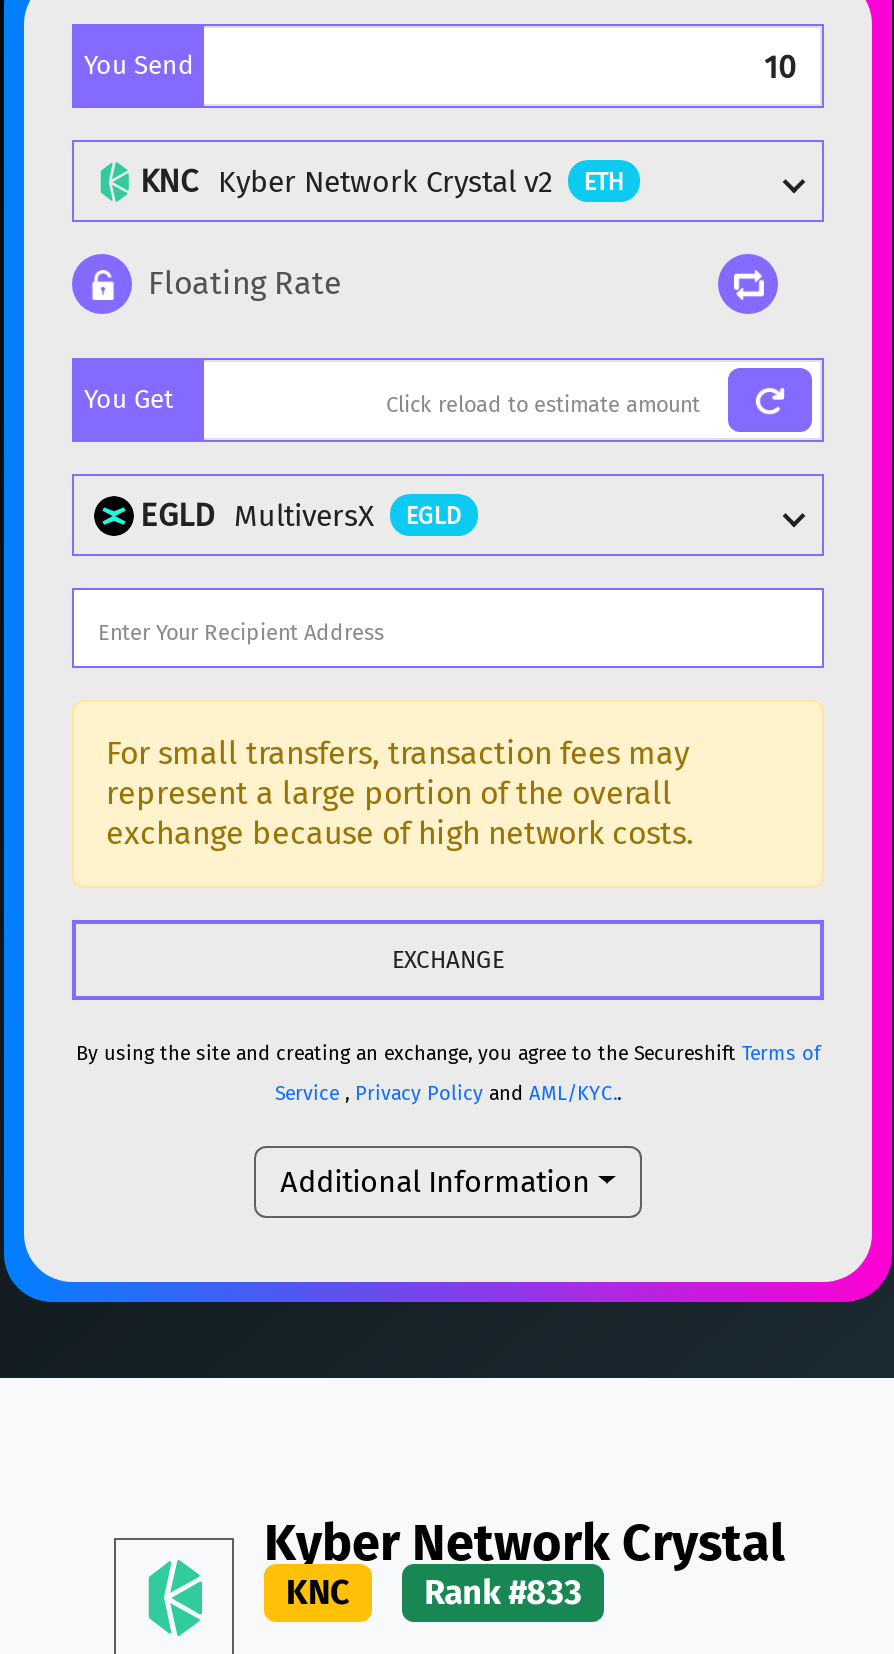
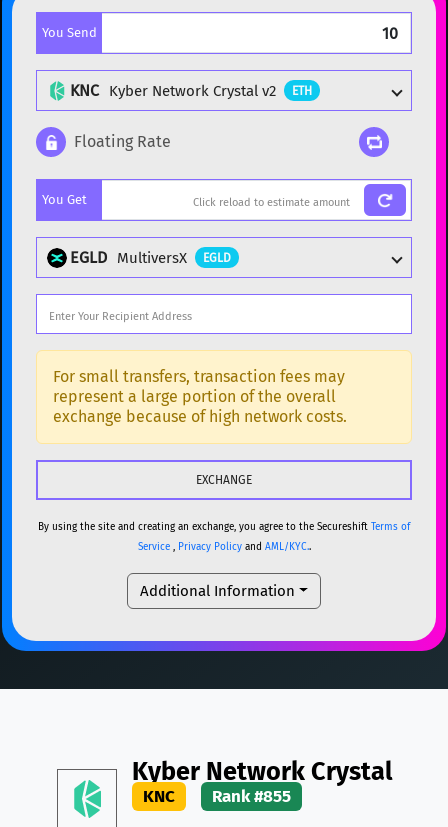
[286,1572,582,1614] KNC Rank #833 -> [143,786,291,807] KNC Rank #855

